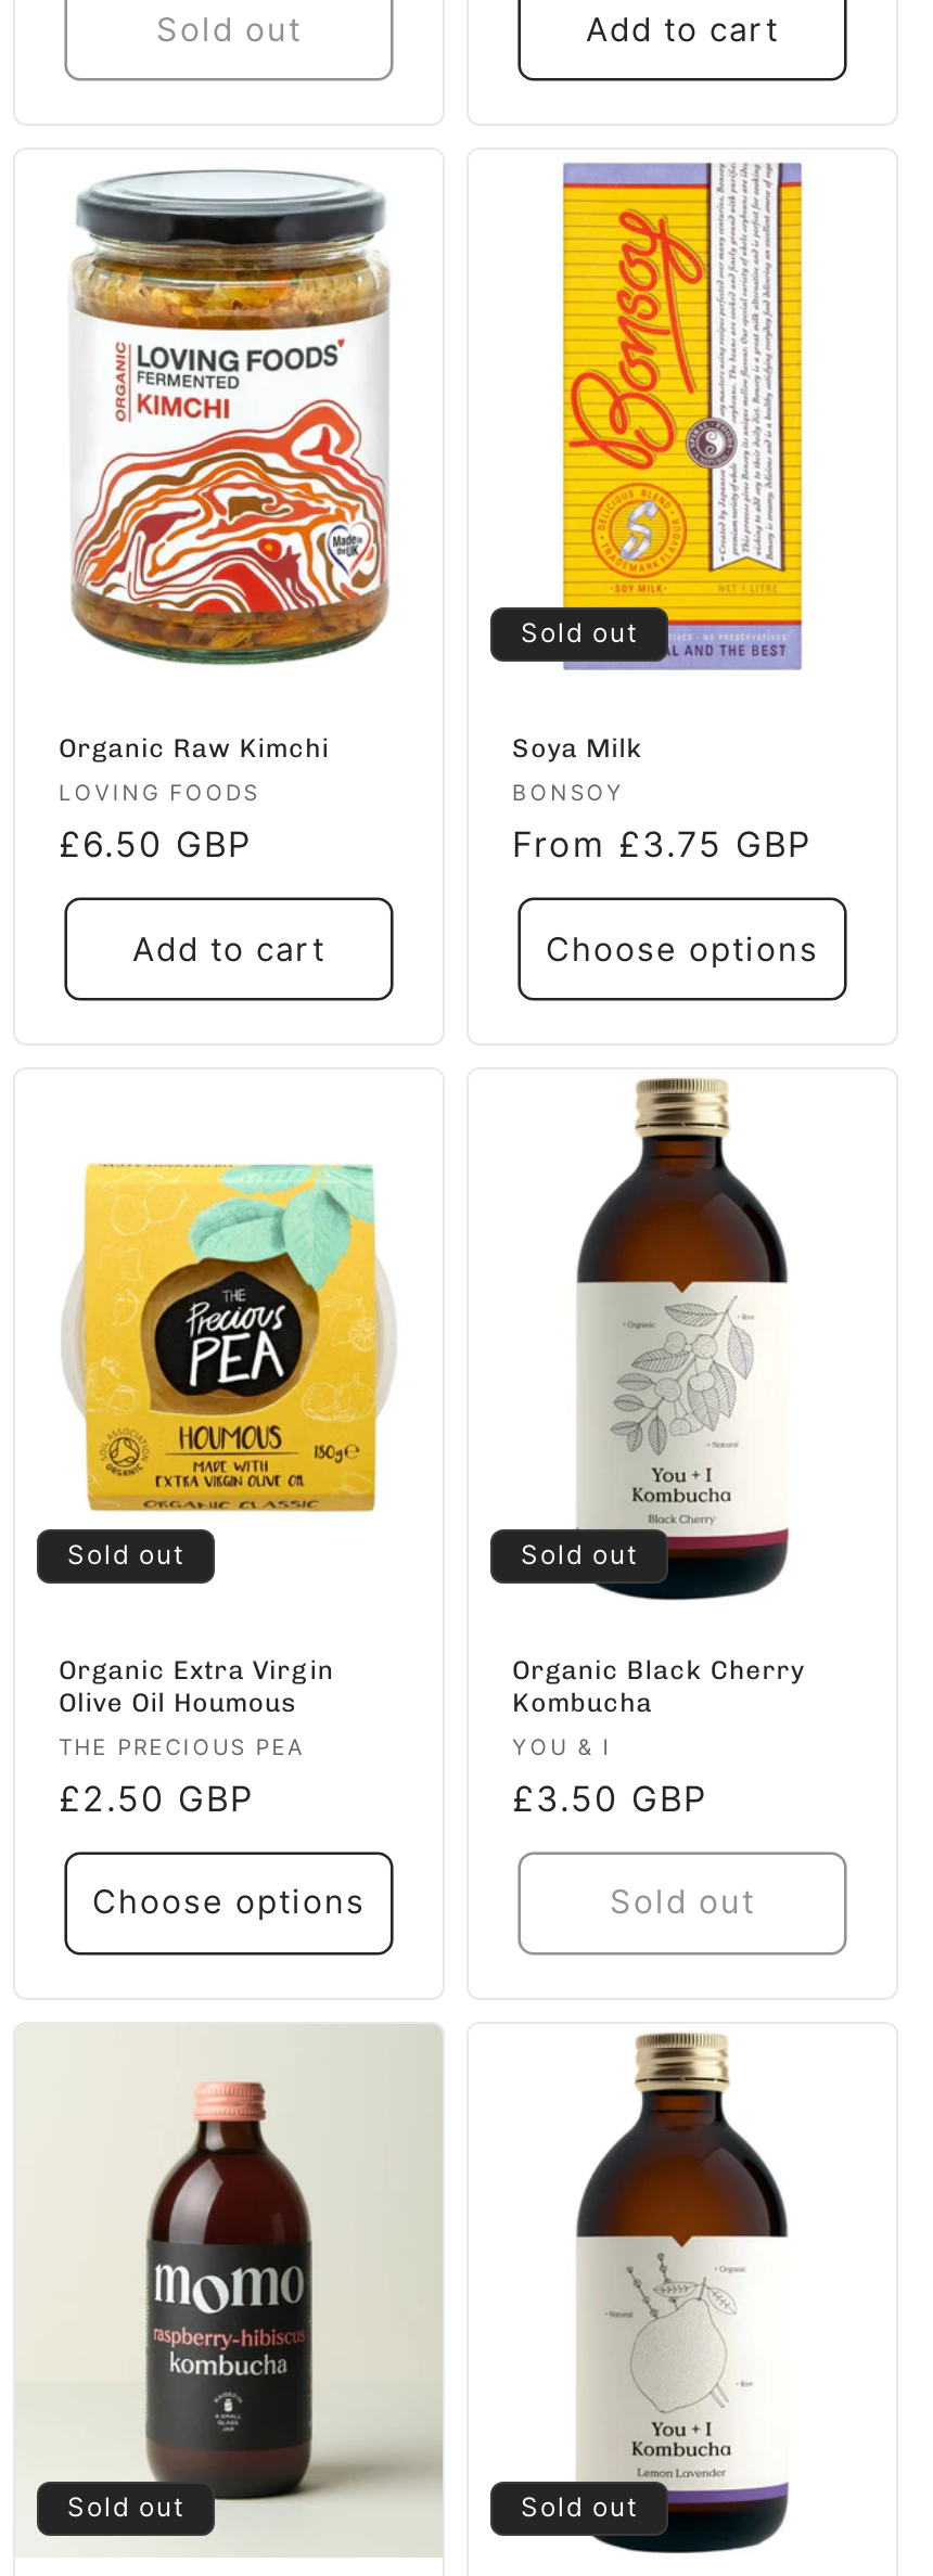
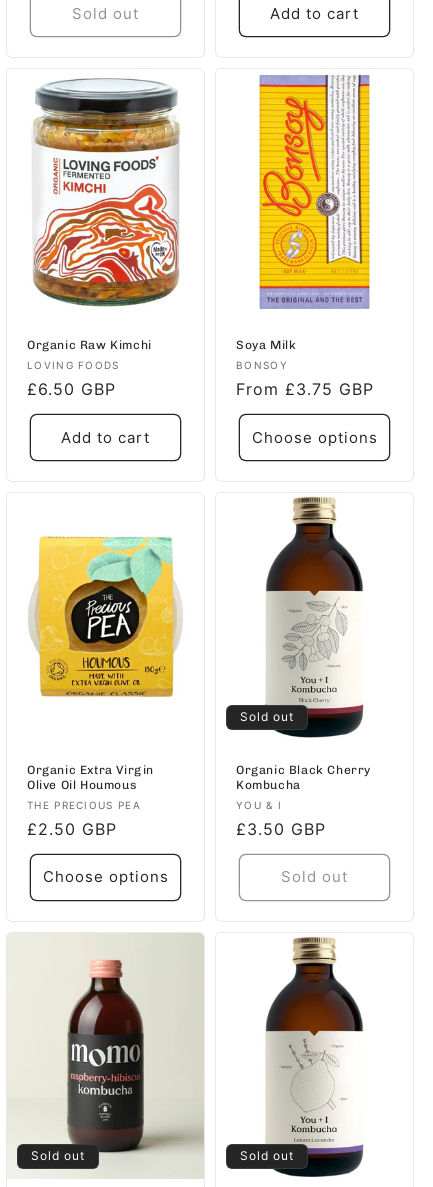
[521,617,638,650] Sold out -> none
[67,1537,184,1570] Sold out -> none

